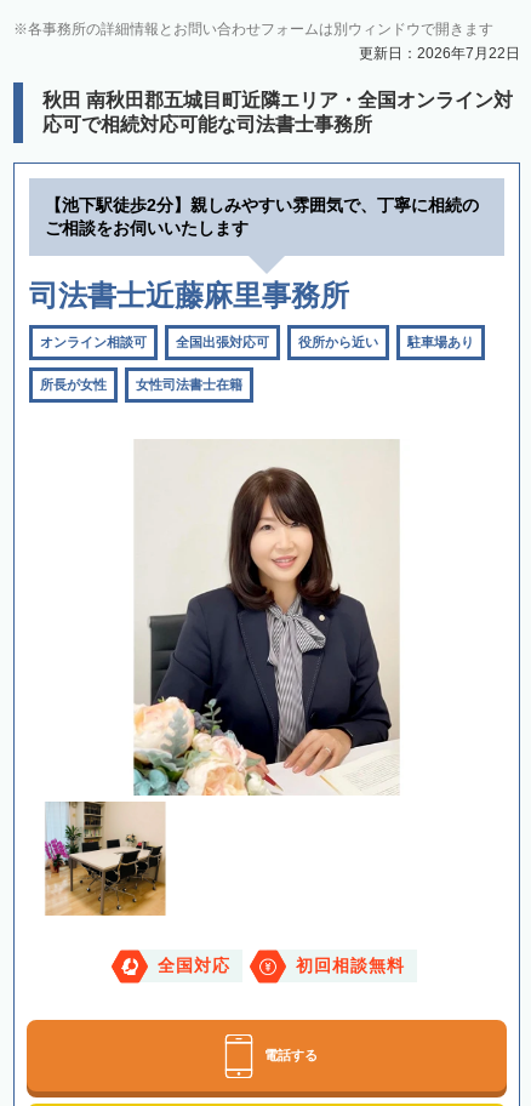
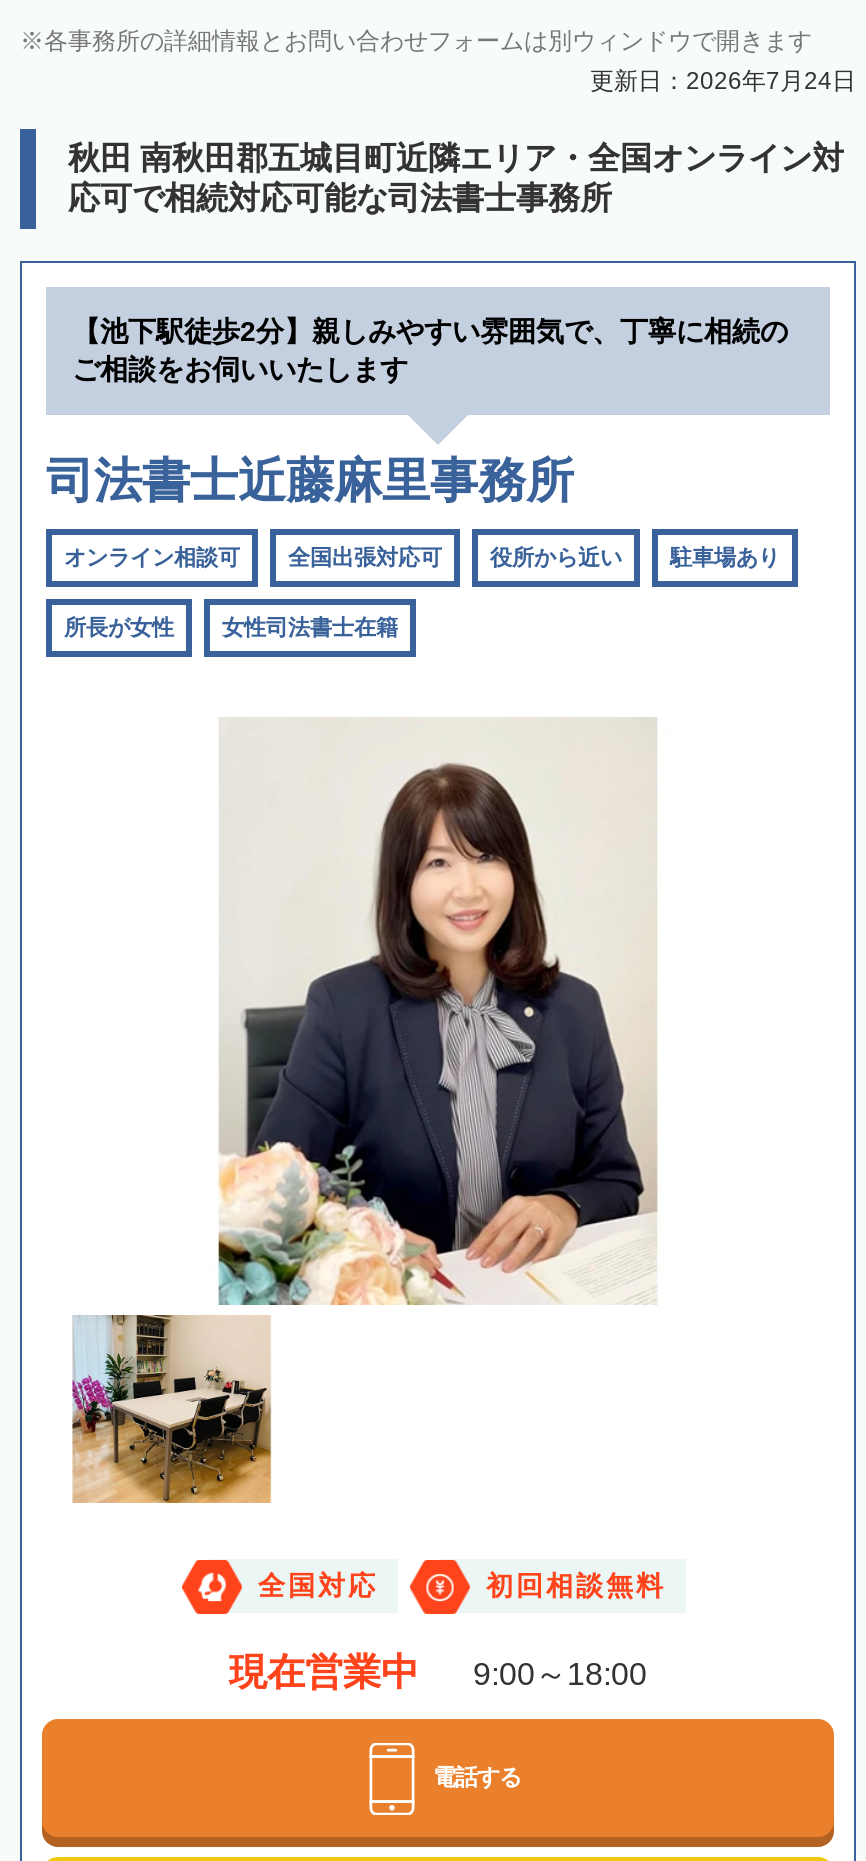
[359,45,520,62] 更新日：2026年7月22日 -> [590,67,856,95] 更新日：2026年7月24日
none -> [229,1652,647,1694] 現在営業中 | 9:00～18:00

